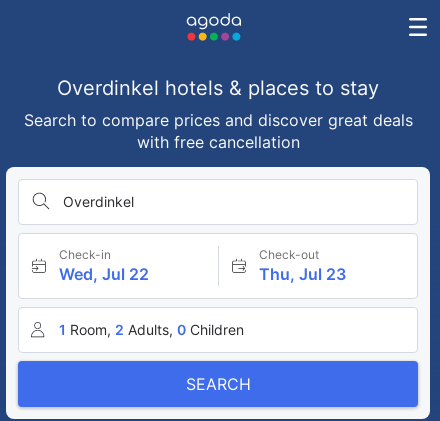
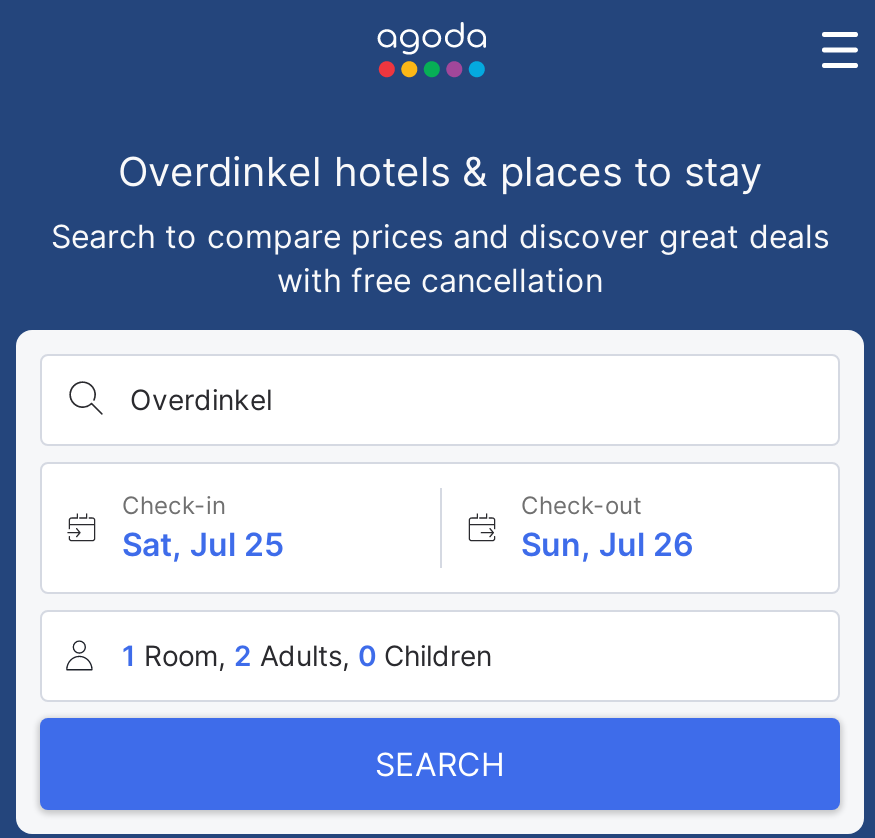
[59,264,149,284] Wed, Jul 22 -> [122,524,284,564] Sat, Jul 25
[258,264,345,284] Thu, Jul 23 -> [521,524,693,564] Sun, Jul 26

